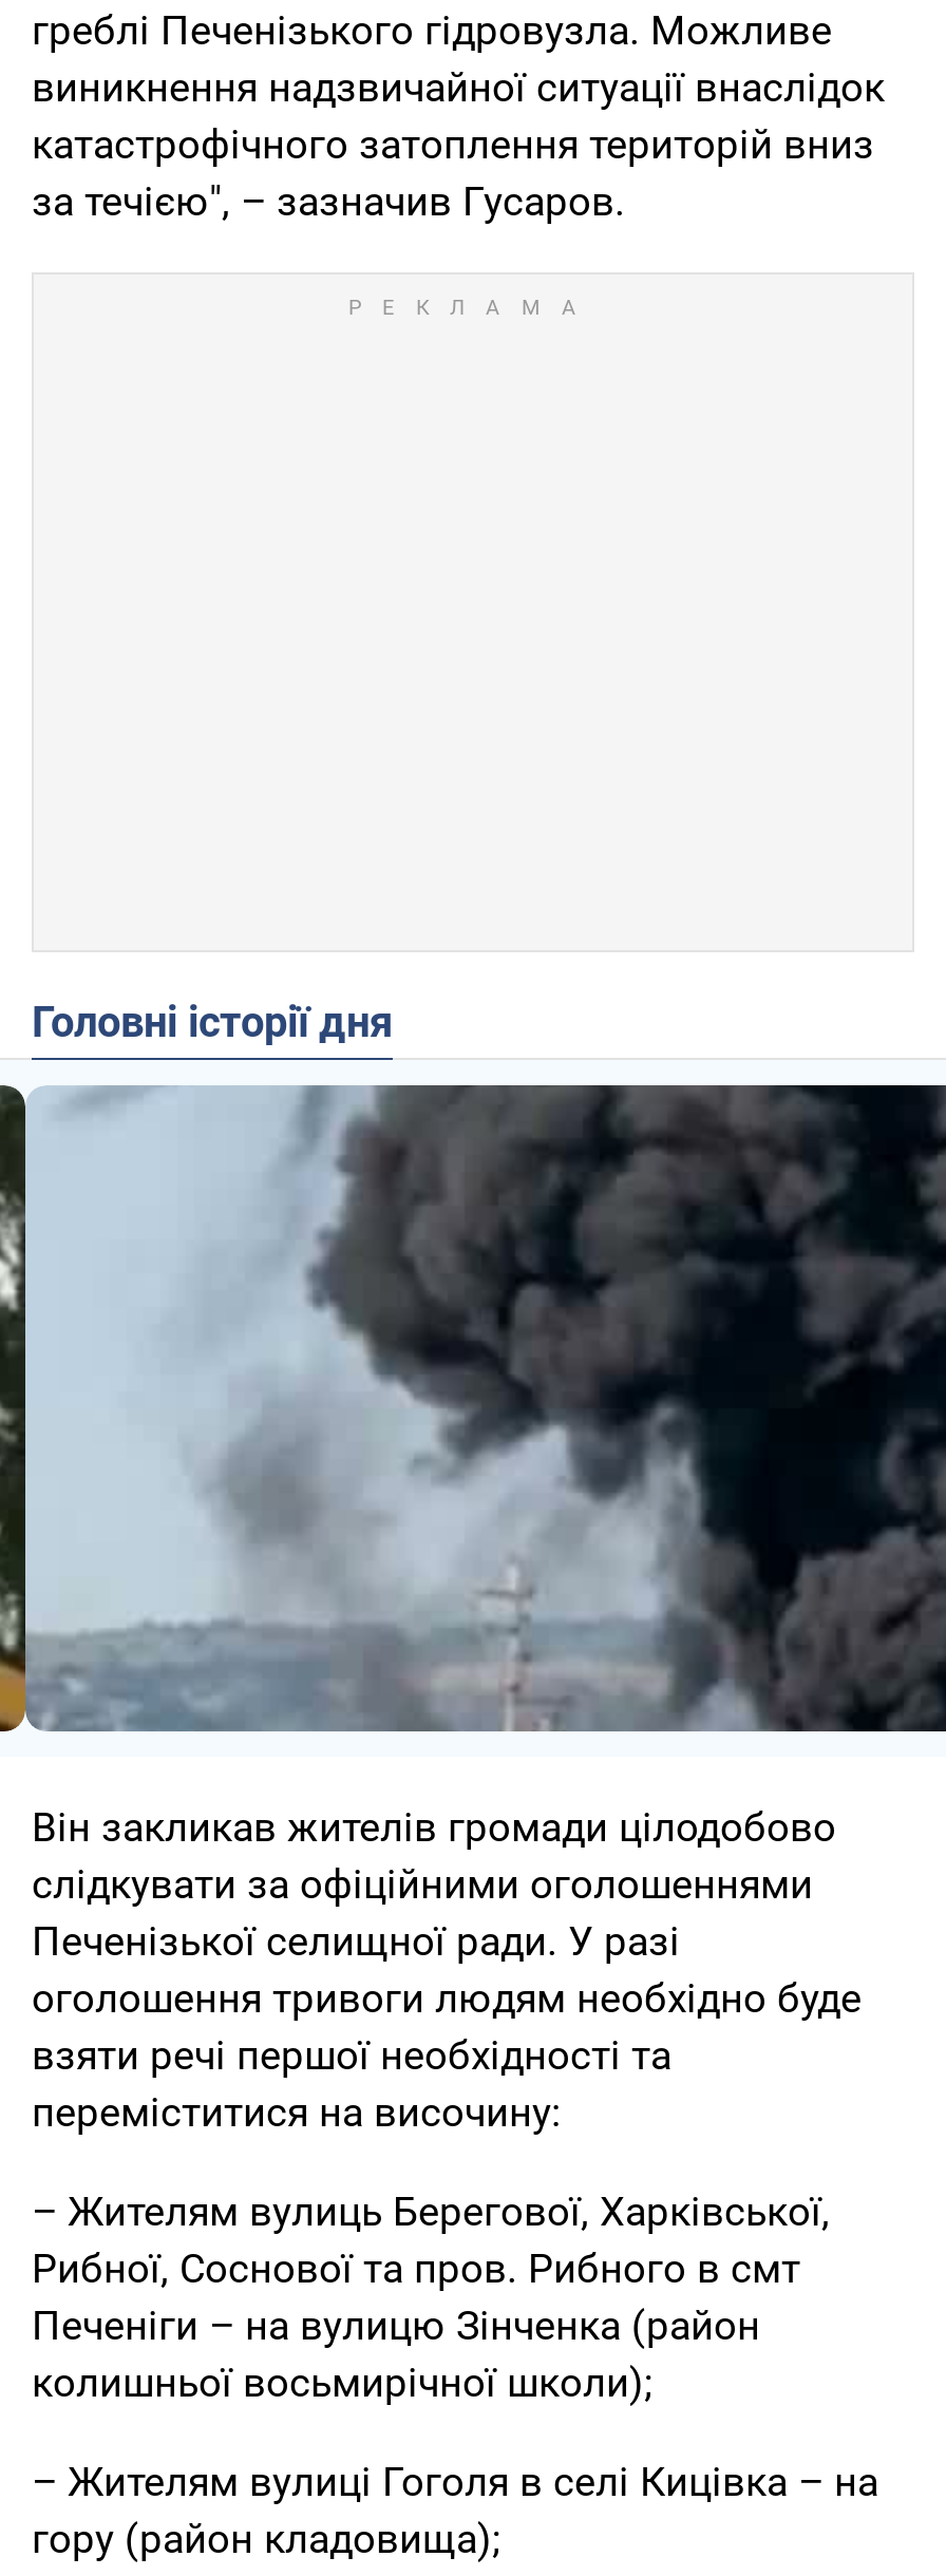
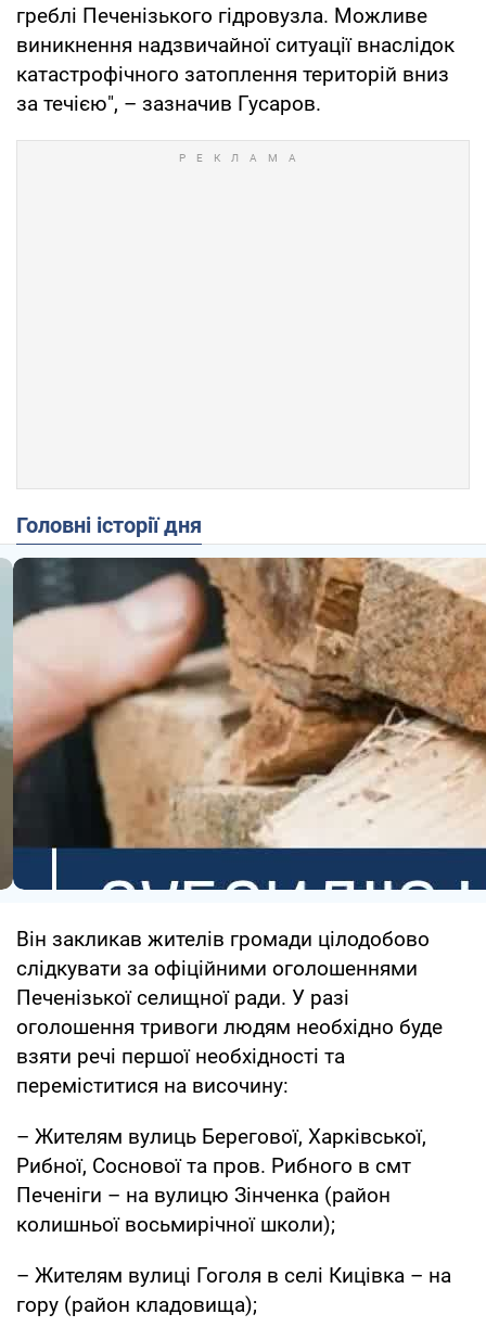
[6,1083,940,1734] [image] -> [3,557,483,891] [image]

